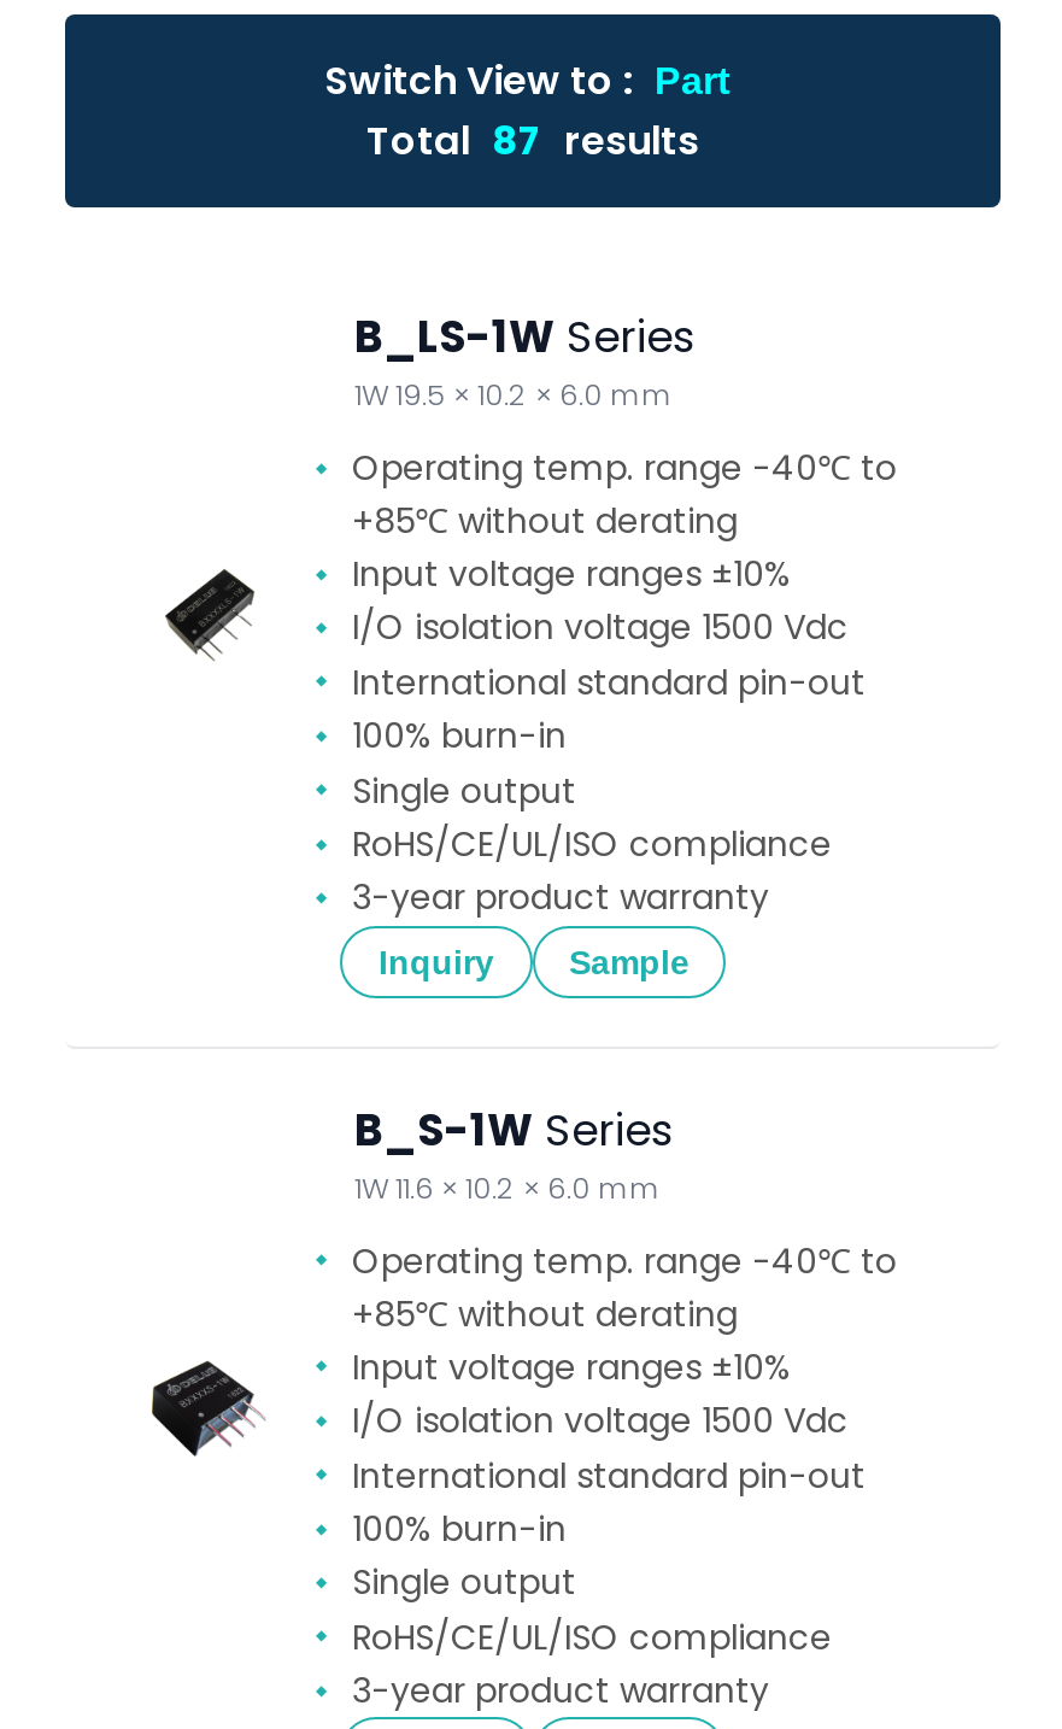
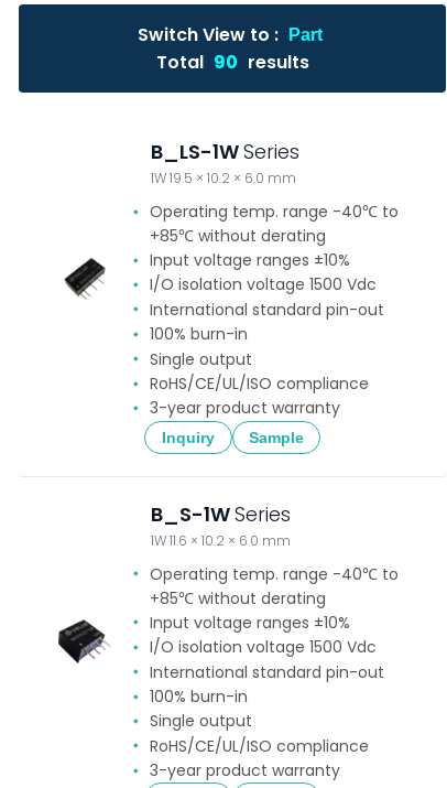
[366,113,699,169] Total 87 results -> [156,50,309,75] Total 90 results

